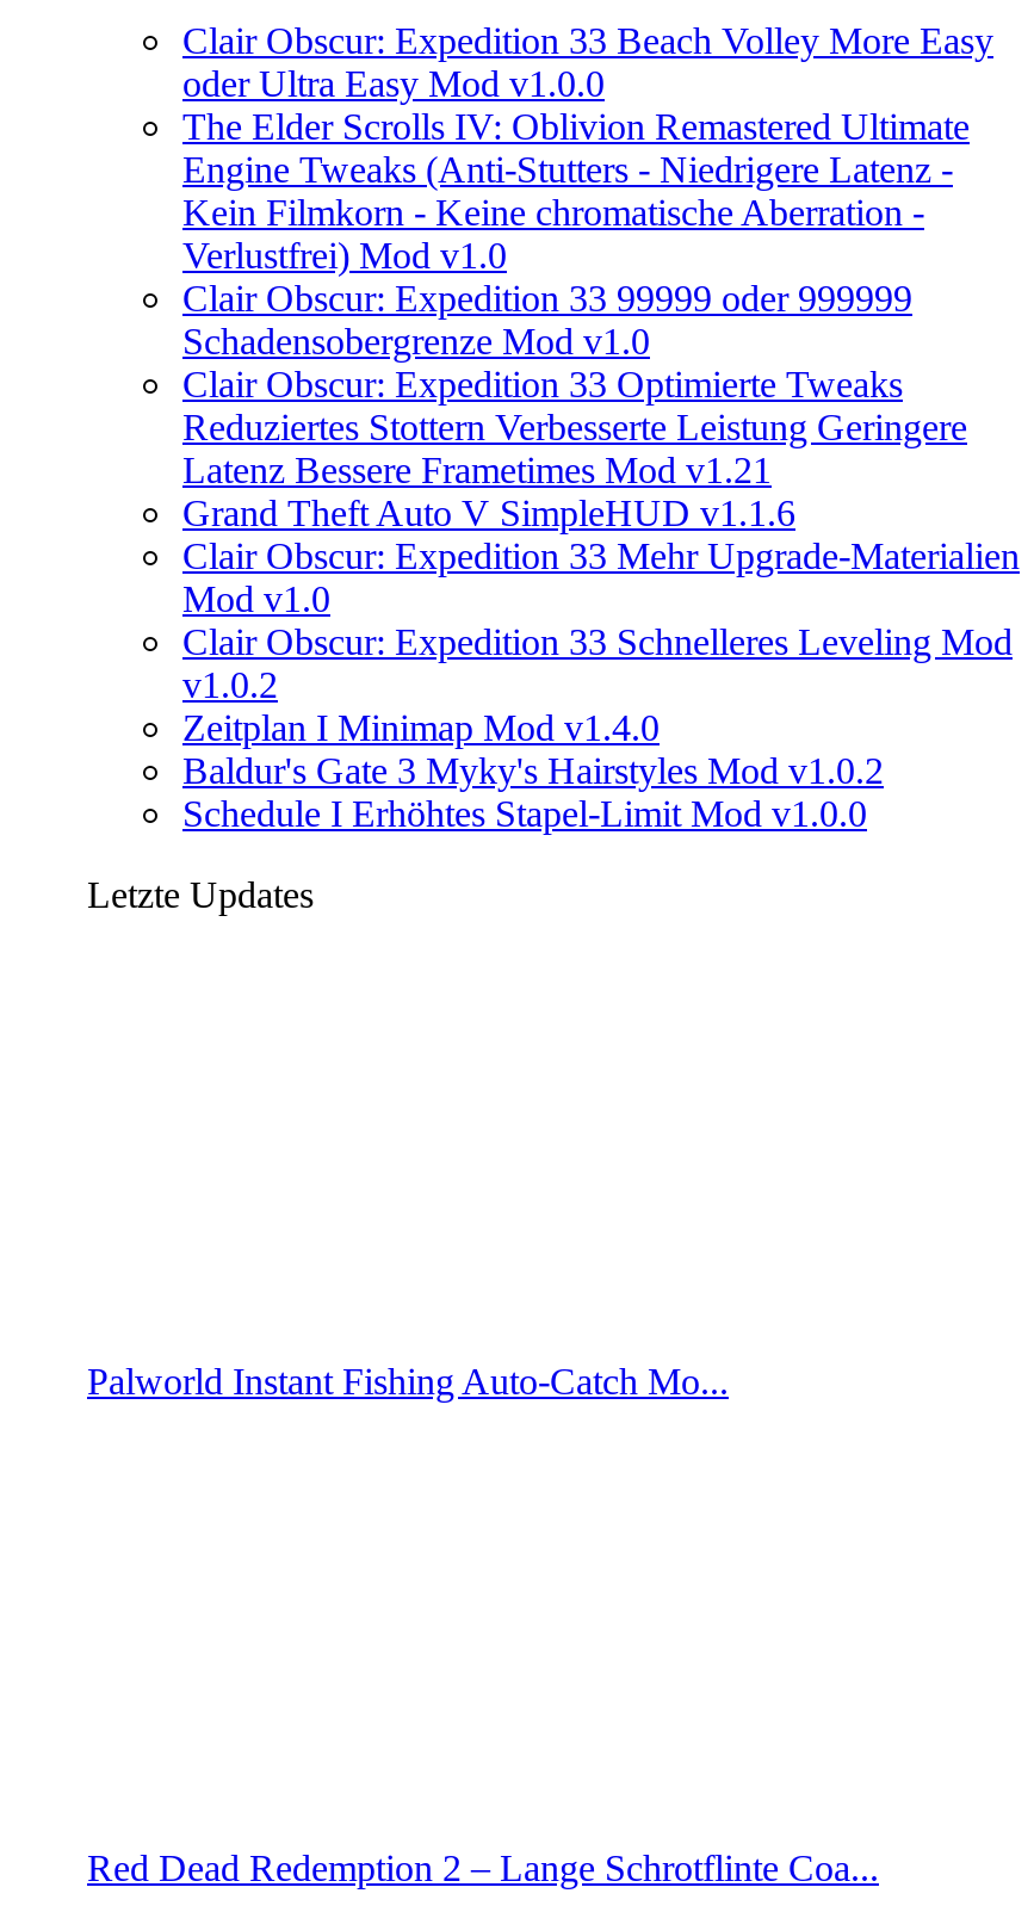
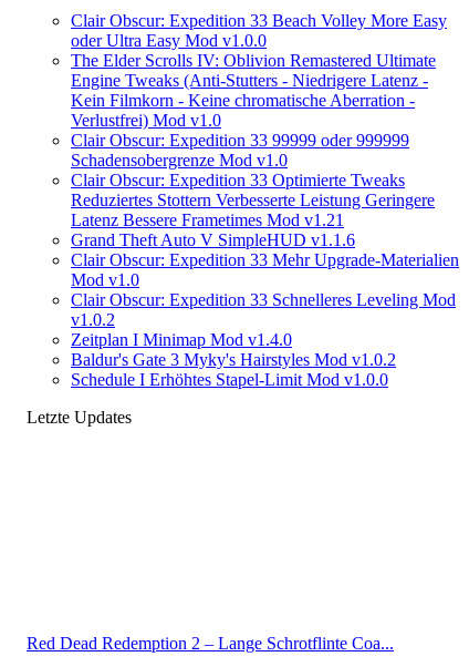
[87,1361,729,1401] Palworld Instant Fishing Auto-Catch Mo... -> none

